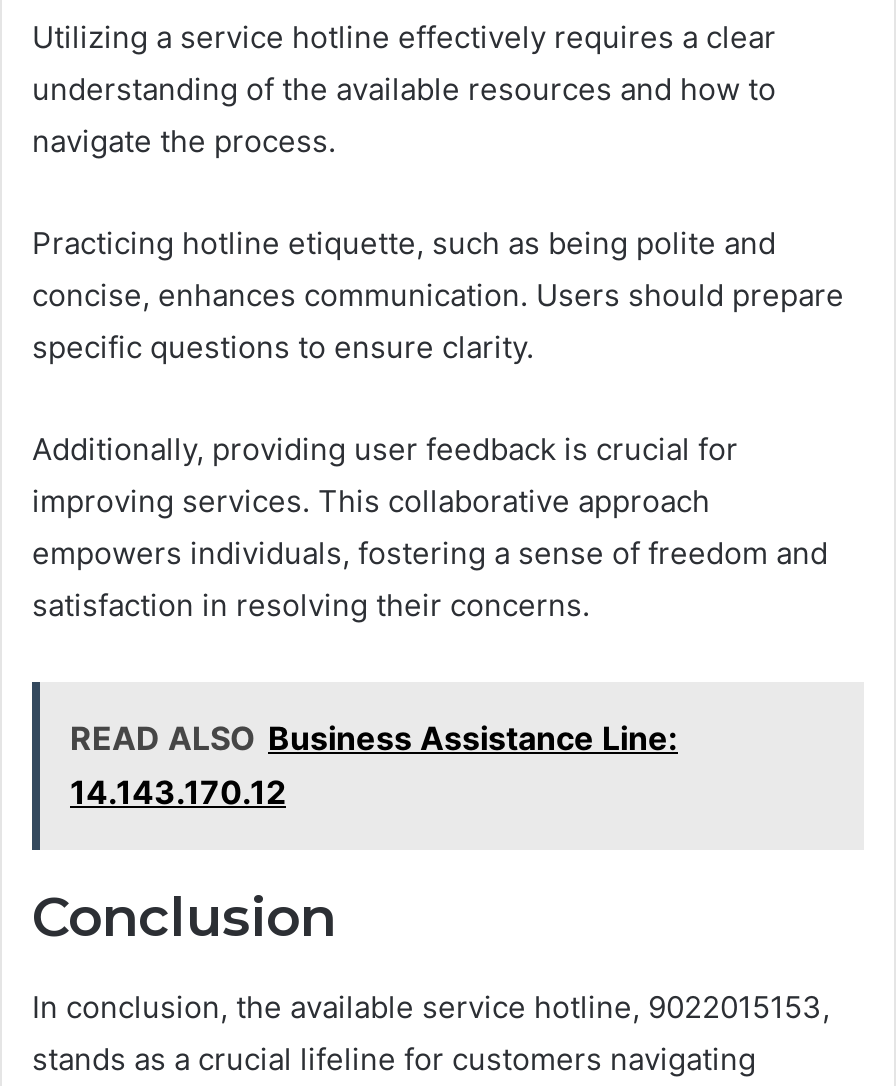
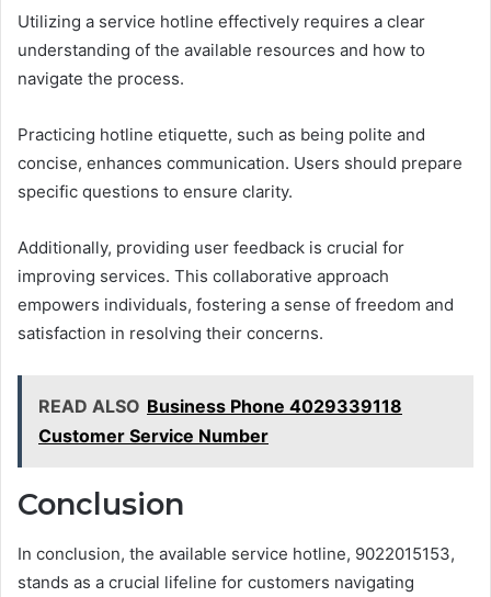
[70,718,678,812] READ ALSO Business Assistance Line: | 14.143.170.12 -> [38,395,402,447] READ ALSO Business Phone 4029339118 | Customer Service Number

